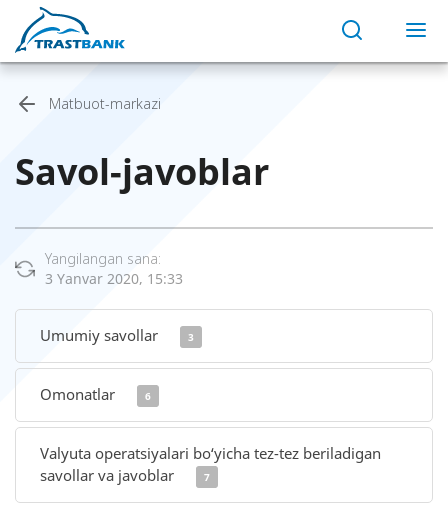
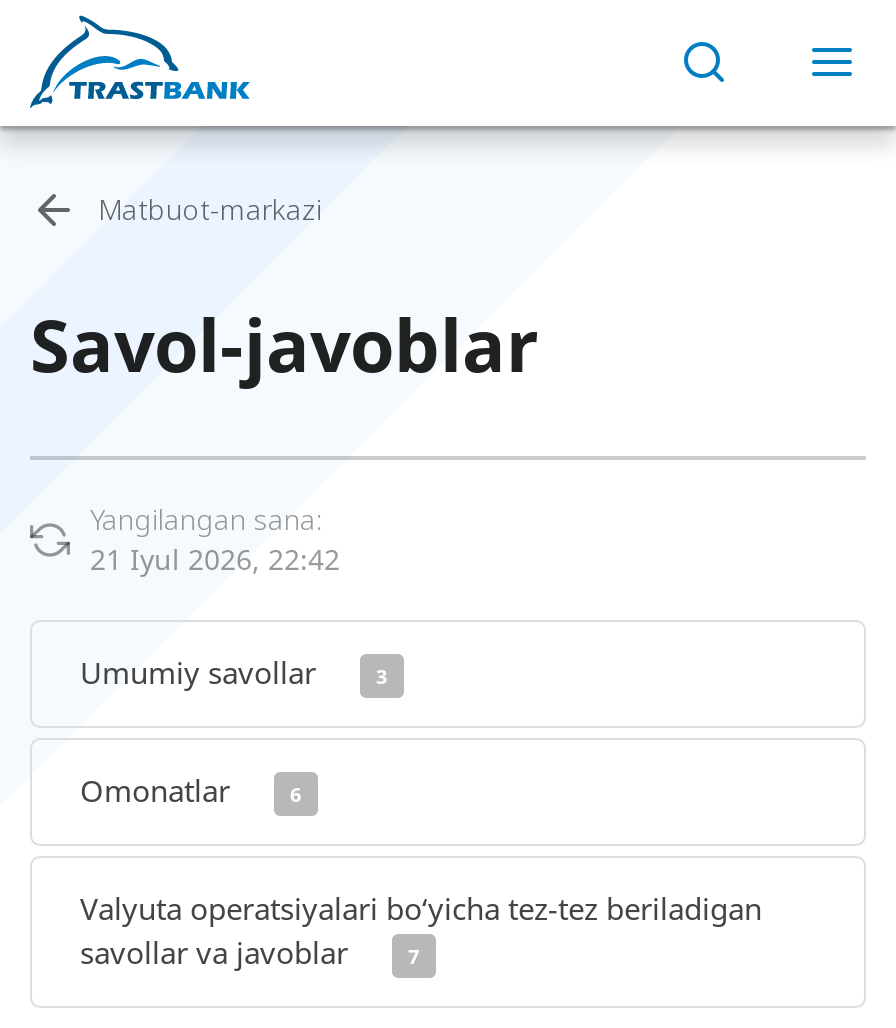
[45,269,183,288] 3 Yanvar 2020, 15:33 -> [90,540,340,578] 21 Iyul 2026, 22:42

